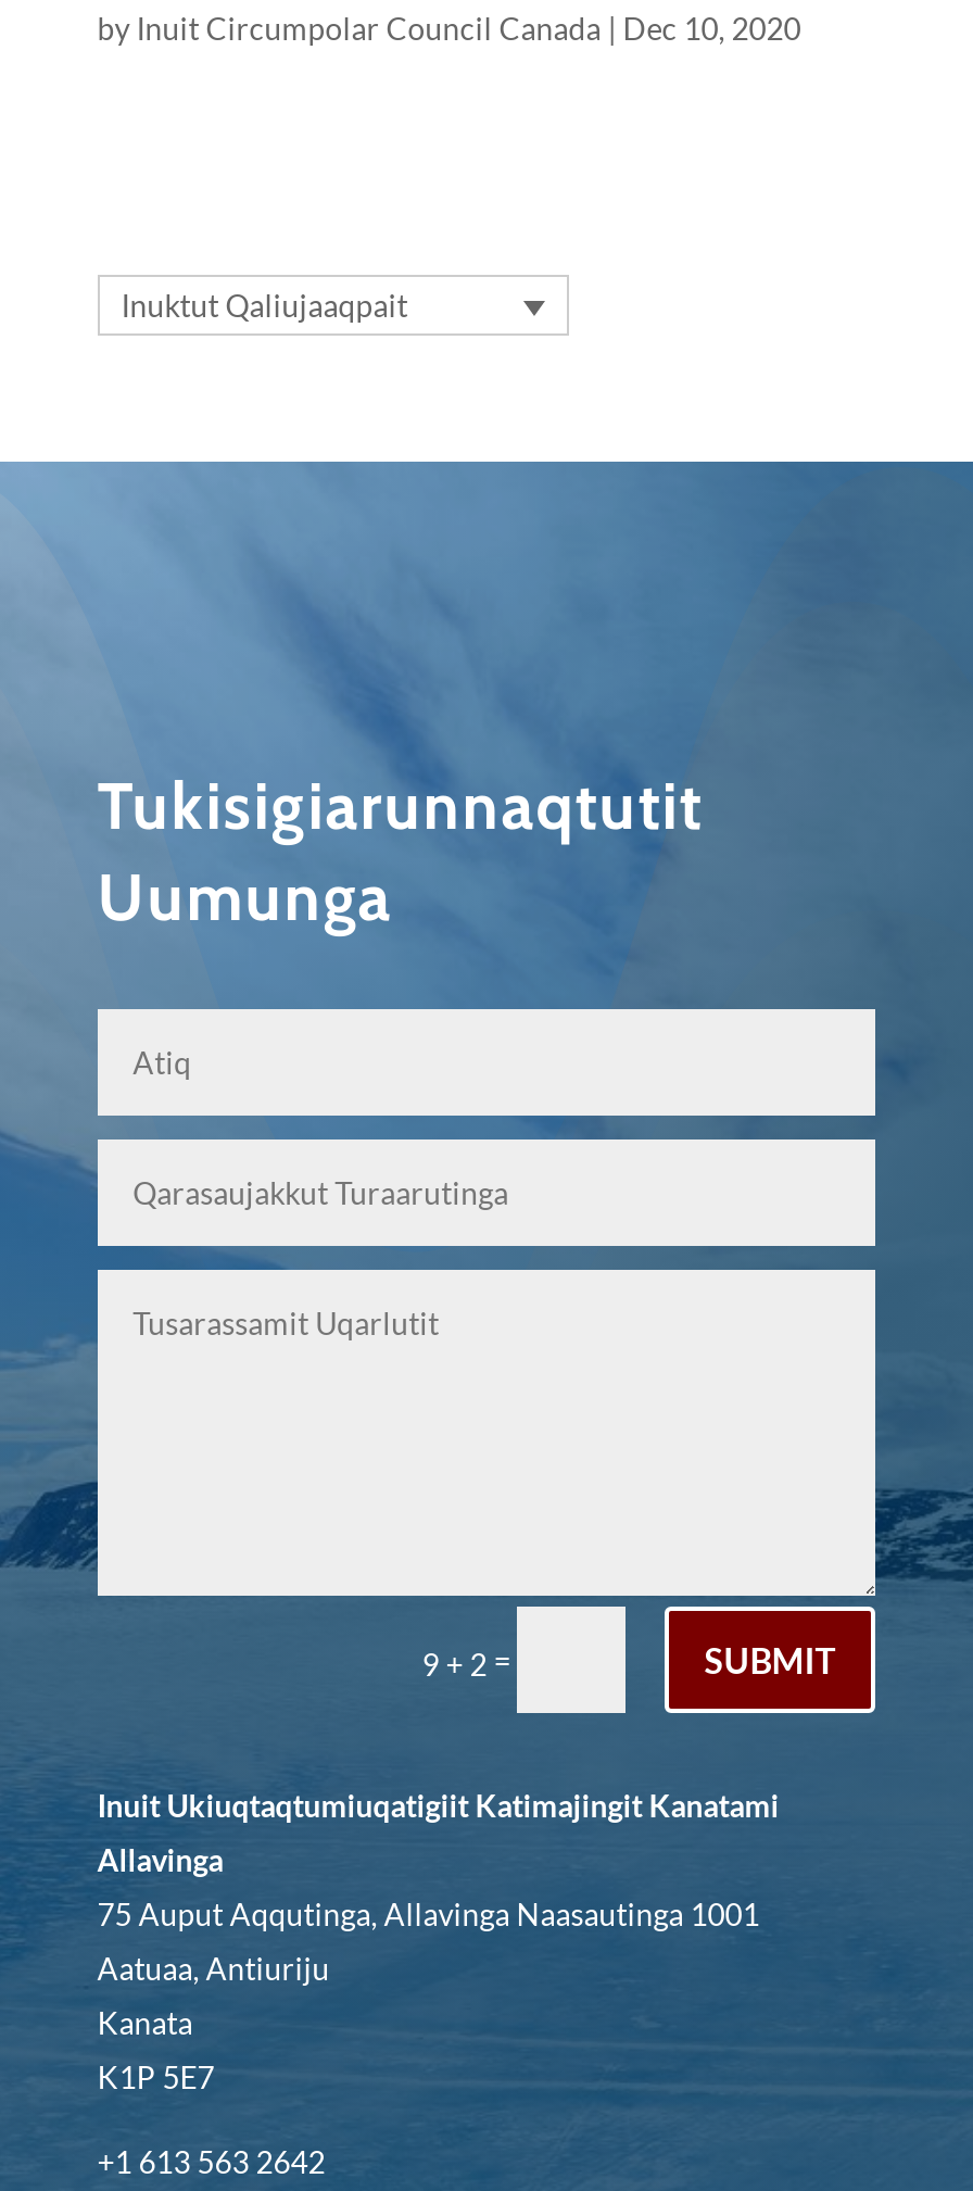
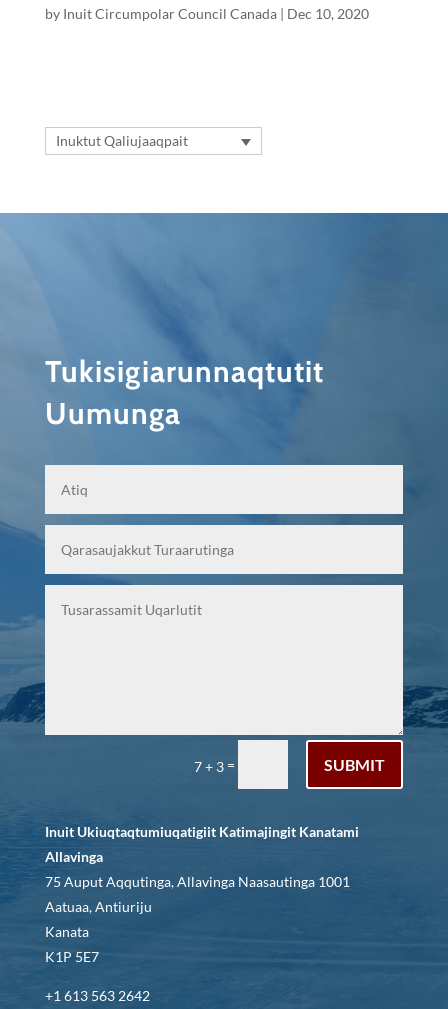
[422,1642,517,1683] 9 + 2 = -> [194,756,238,775] 7 + 3 =

